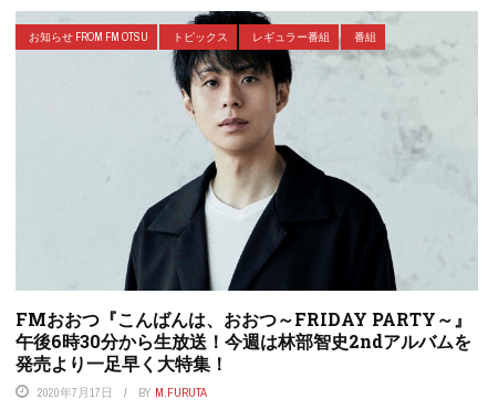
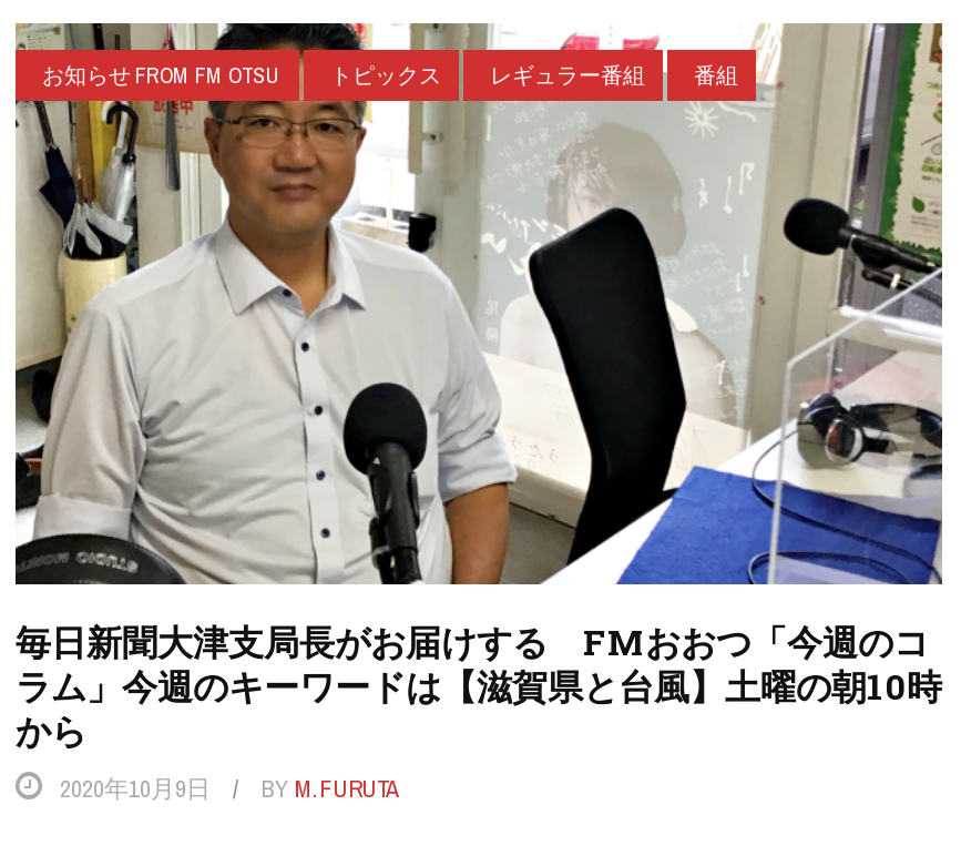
[15,10,478,400] [image] | FMおおつ『こんばんは、おおつ～FRIDAY PARTY～』 | 午後6時30分から生放送！今週は林部智史2ndアルバムを | 発売より一足早く大特集！ | 2020年7月17日 -> [13,21,944,804] [image] | 毎日新聞大津支局長がお届けする FMおおつ「今週のコ | ラム」今週のキーワードは【滋賀県と台風】土曜の朝10時 | から | 2020年10月9日

